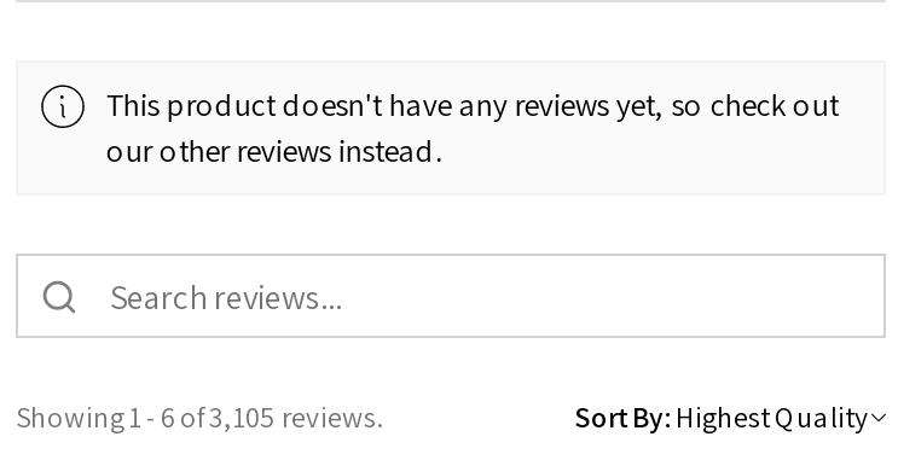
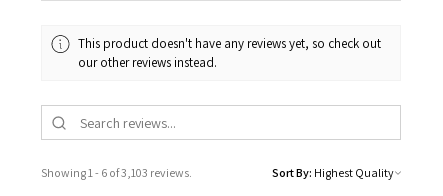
[16,400,383,436] Showing 1 - 6 of 3,105 reviews. -> [41,165,192,180] Showing 1 - 6 of 3,103 reviews.

